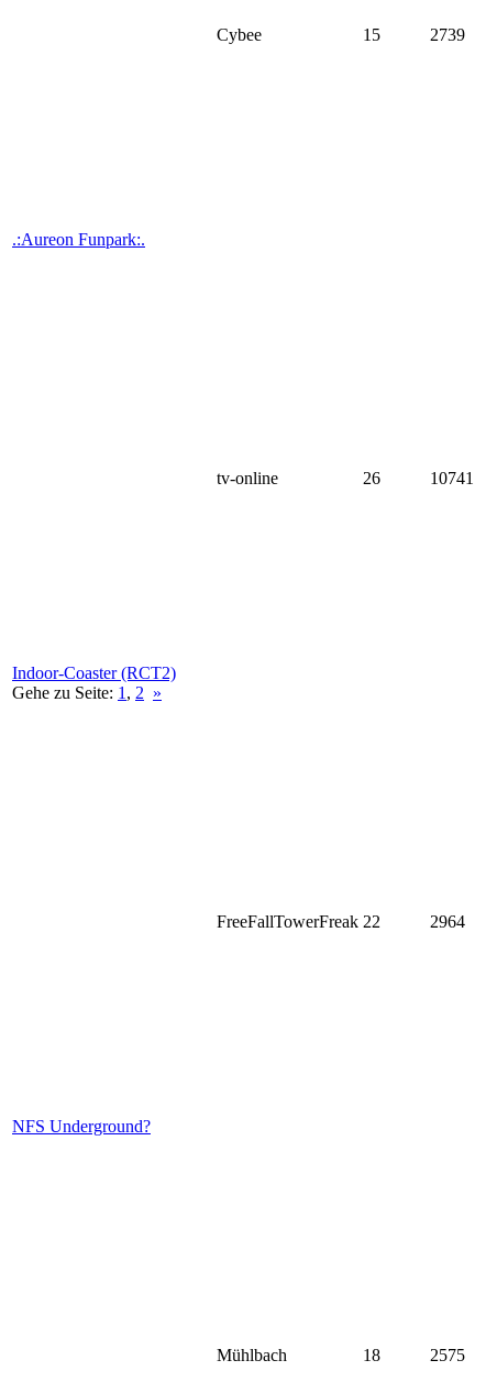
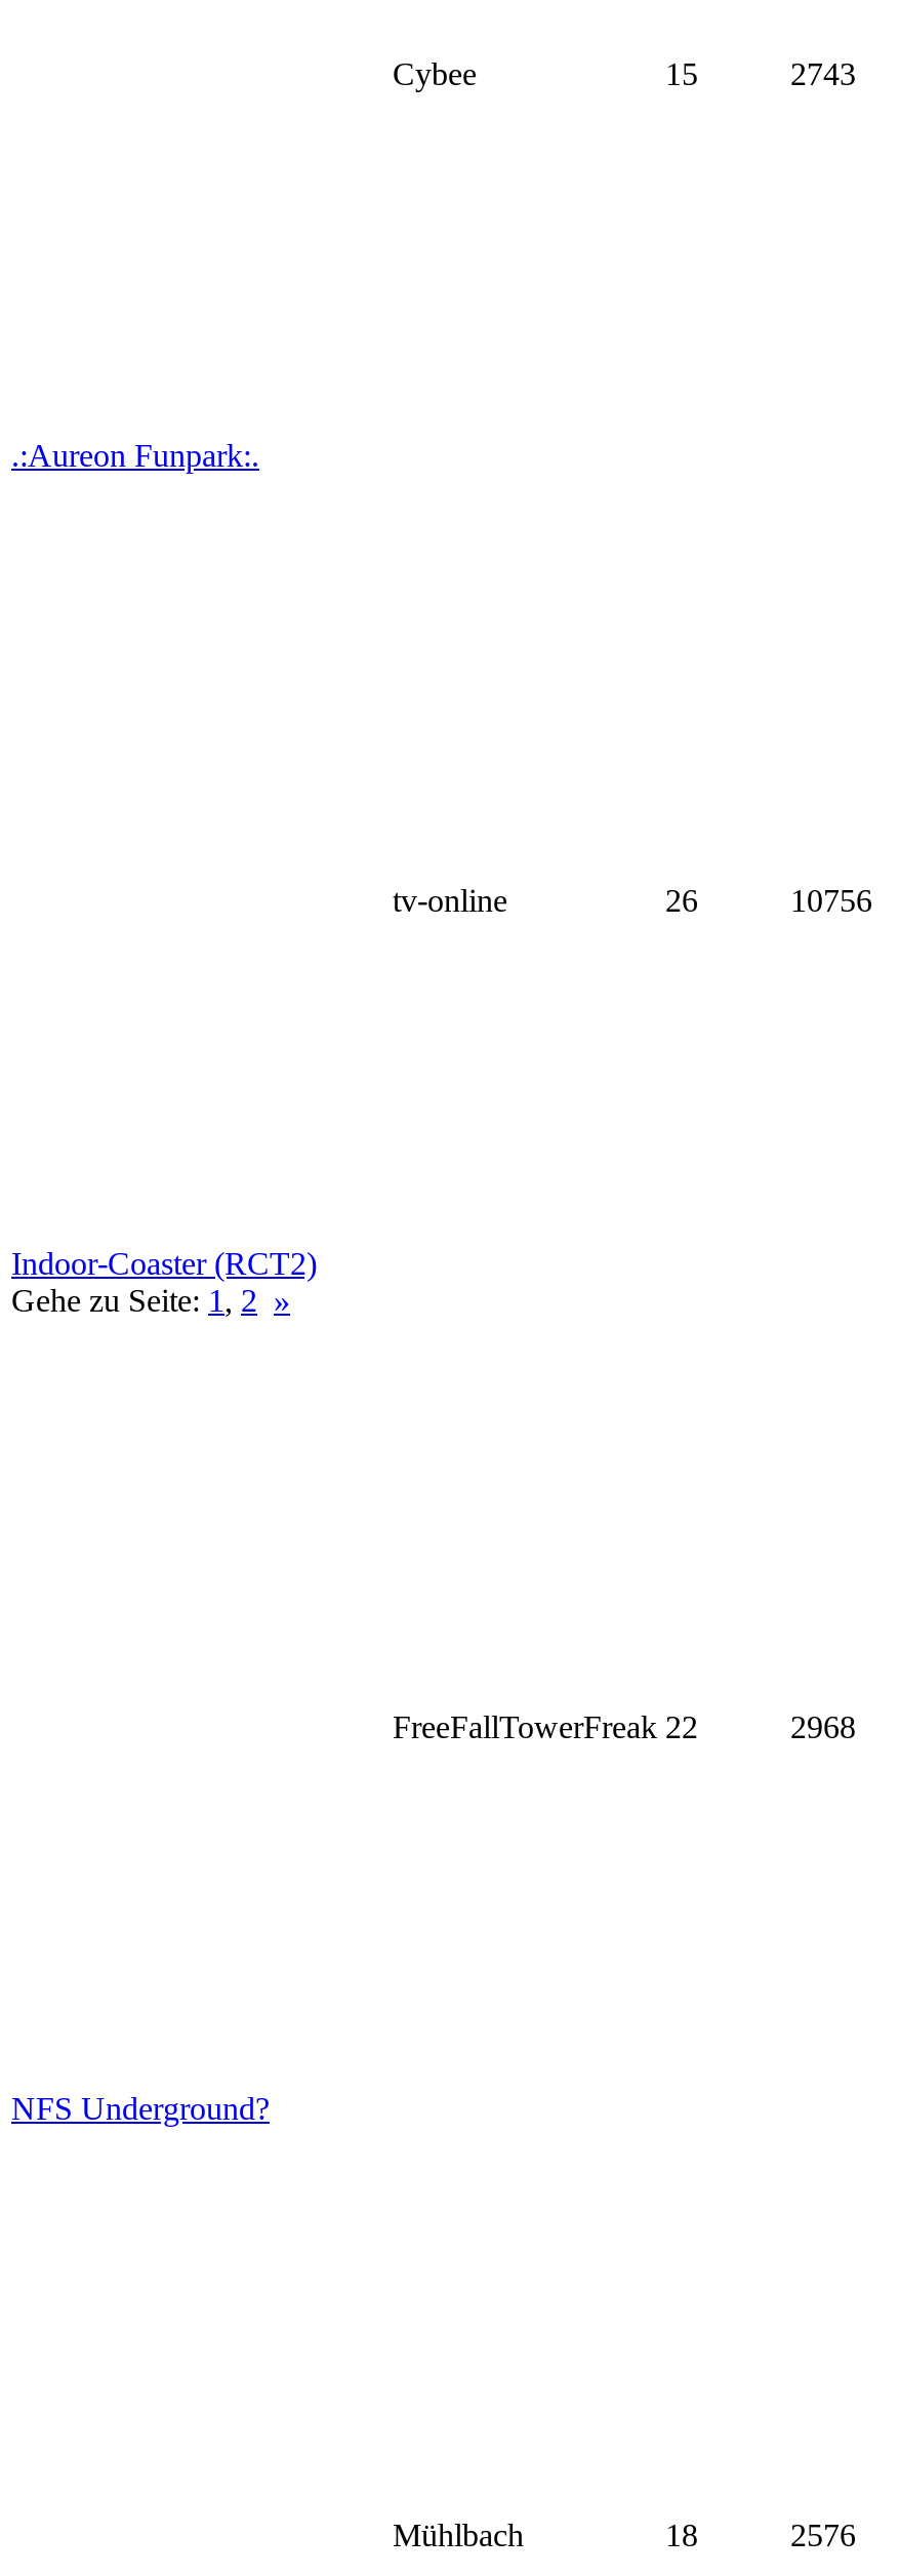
[430,25,465,44] 2739 -> [790,56,856,91] 2743
[430,469,474,487] 10741 -> [790,883,872,917] 10756
[430,912,465,931] 2964 -> [790,1709,856,1744] 2968
[430,1345,465,1364] 2575 -> [790,2517,856,2552] 2576

